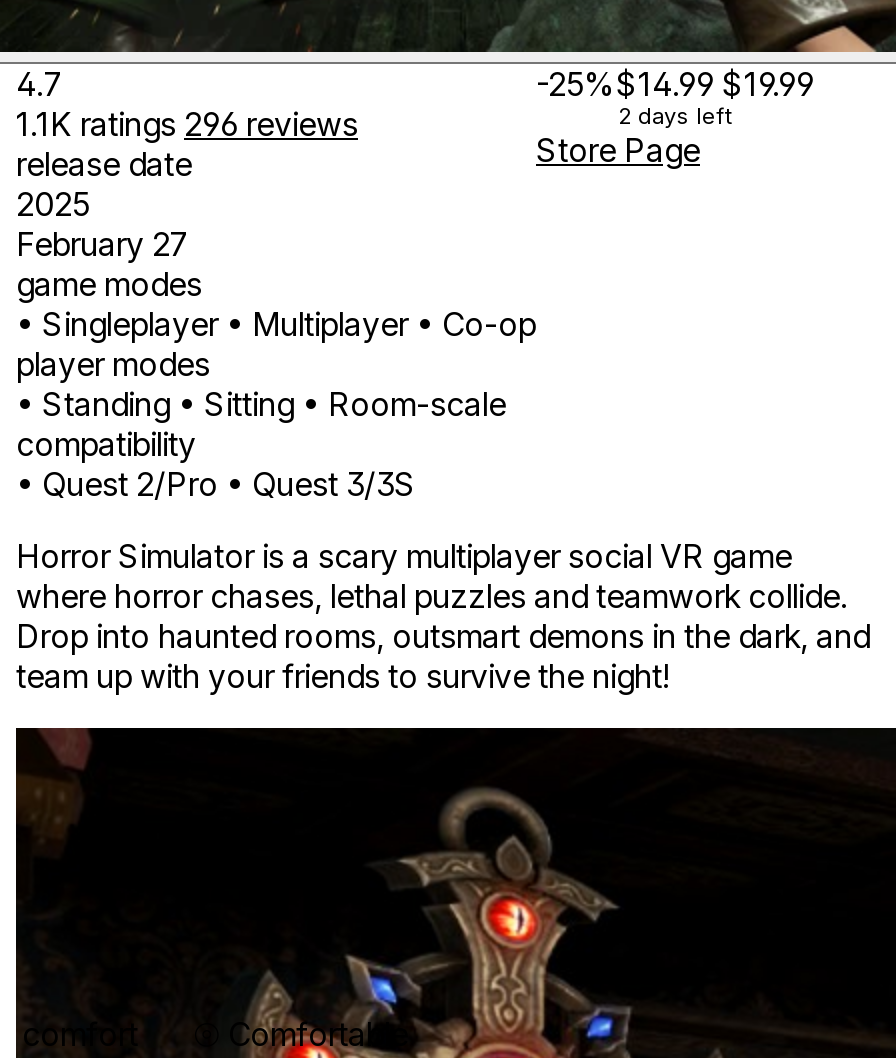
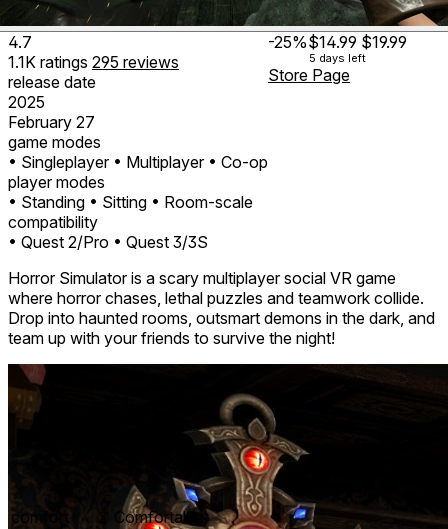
[16,104,358,144] 1.1K ratings 296 reviews -> [8,52,179,72] 1.1K ratings 295 reviews
[618,102,732,130] 2 days left -> [309,51,366,65] 5 days left

